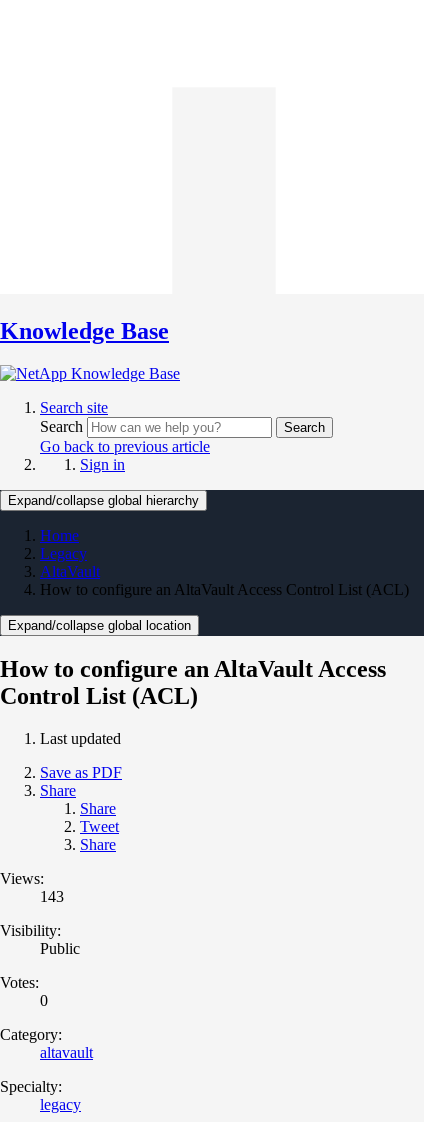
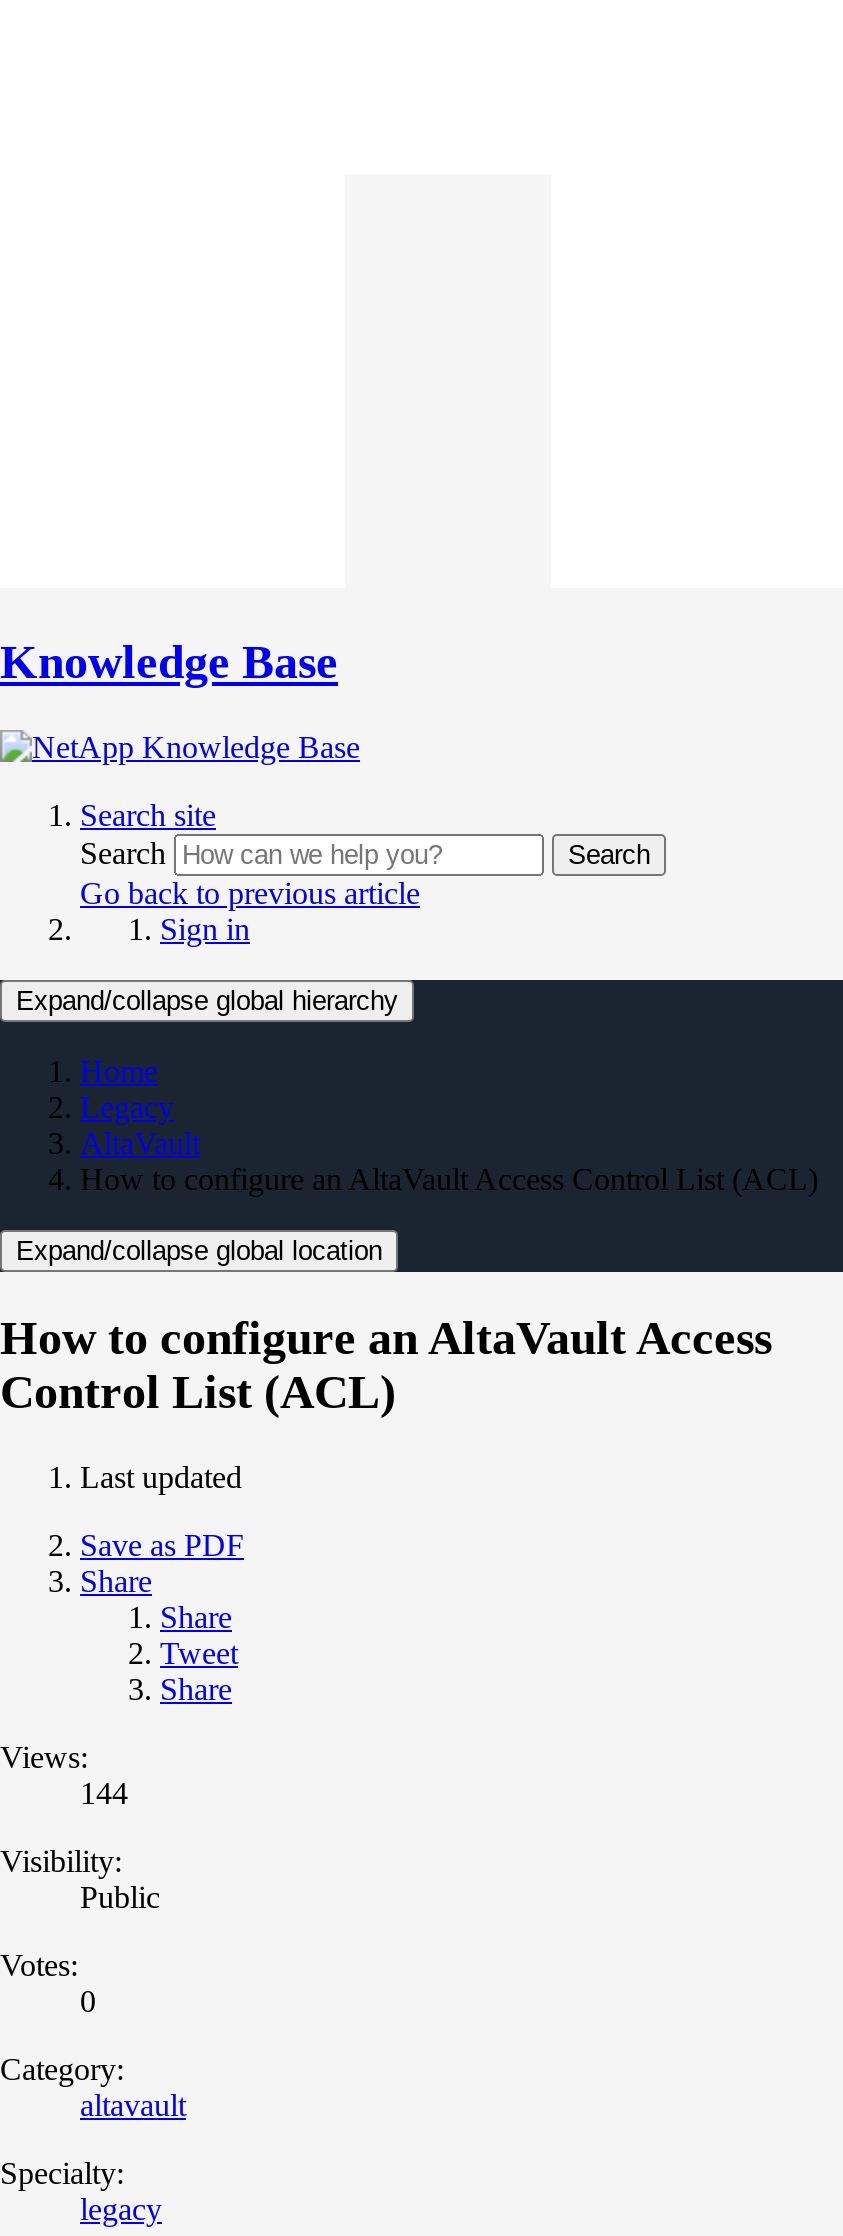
[40,888,64,905] 143 -> [80,1775,128,1809] 144

